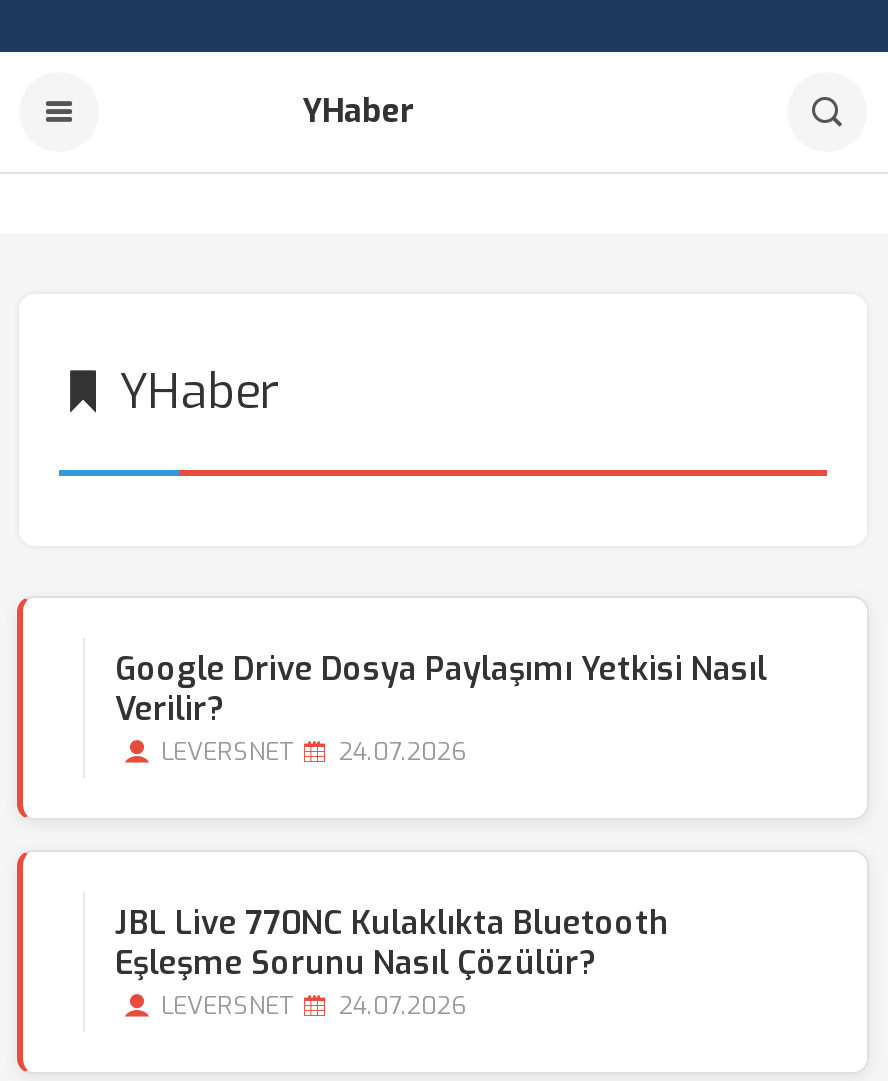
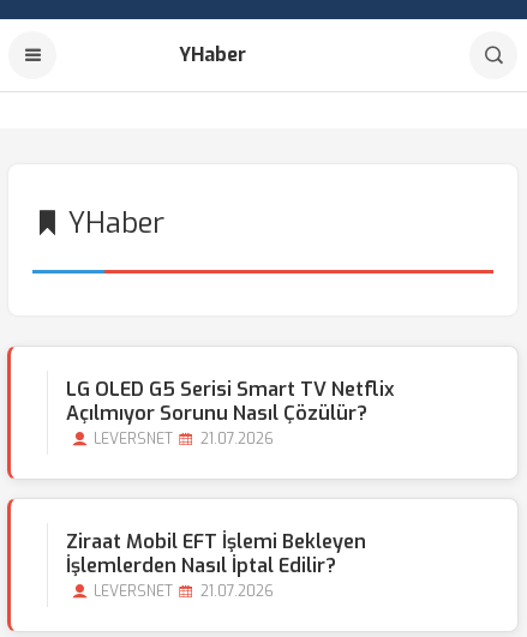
[115,648,767,730] Google Drive Dosya Paylaşımı Yetkisi Nasıl | Verilir? -> [66,377,394,426] LG OLED G5 Serisi Smart TV Netflix | Açılmıyor Sorunu Nasıl Çözülür?
[155,736,467,768] LEVERSNET 24.07.2026 -> [90,429,274,449] LEVERSNET 21.07.2026
[115,902,669,984] JBL Live 770NC Kulaklıkta Bluetooth | Eşleşme Sorunu Nasıl Çözülür? -> [66,529,366,578] Ziraat Mobil EFT İşlemi Bekleyen | İşlemlerden Nasıl İptal Edilir?
[155,990,467,1022] LEVERSNET 24.07.2026 -> [90,582,274,601] LEVERSNET 21.07.2026

